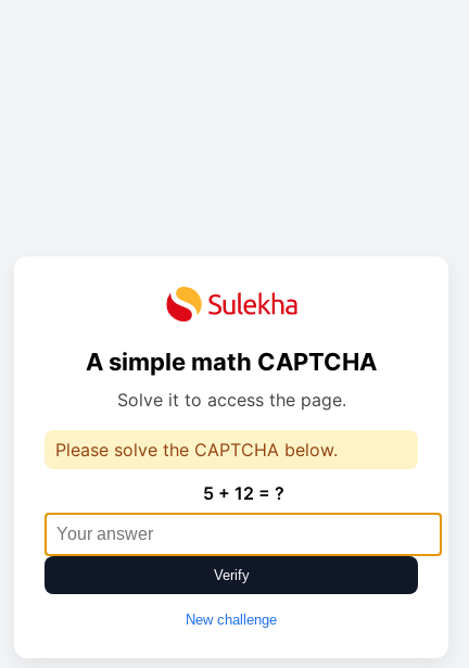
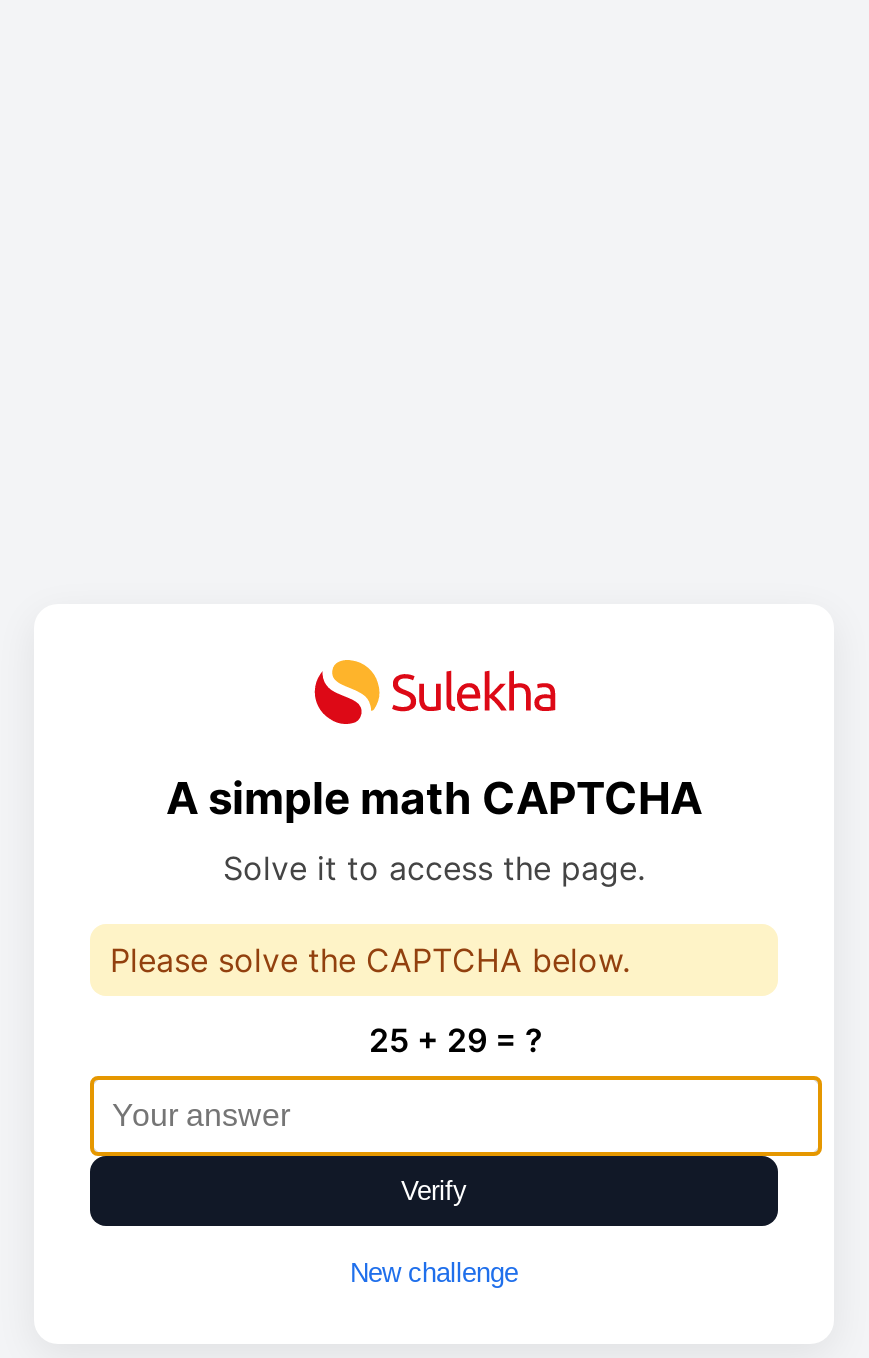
[202,482,284,504] 5 + 12 = ? -> [369,1020,543,1060] 25 + 29 = ?

